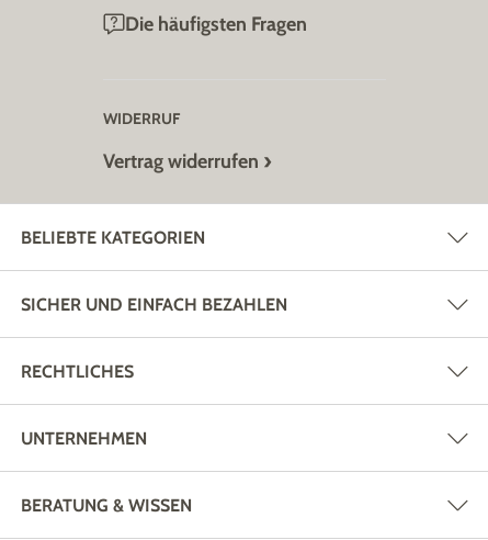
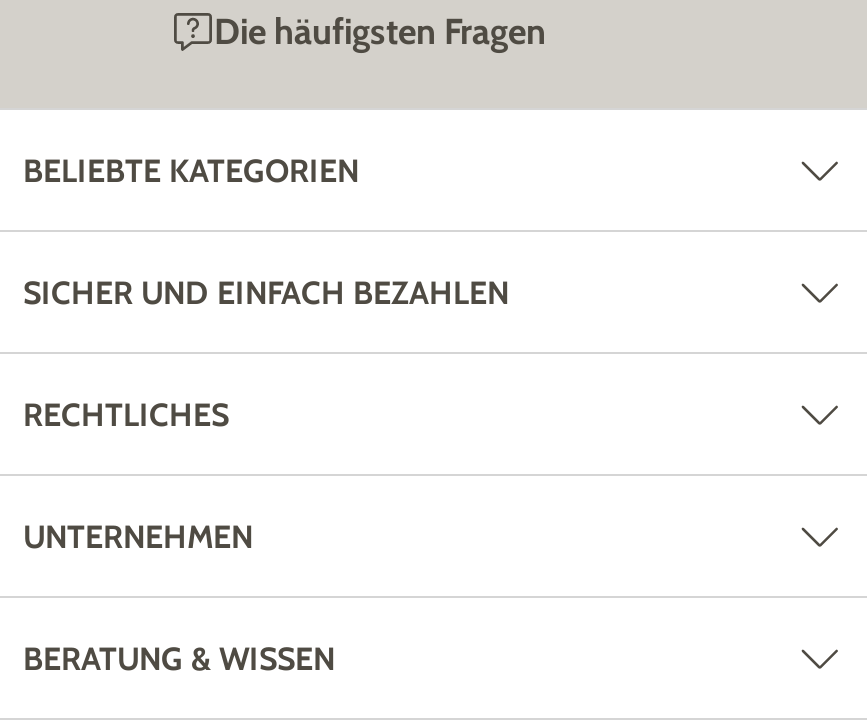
[104,109,259,174] WIDERRUF | Vertrag widerrufen -> none

